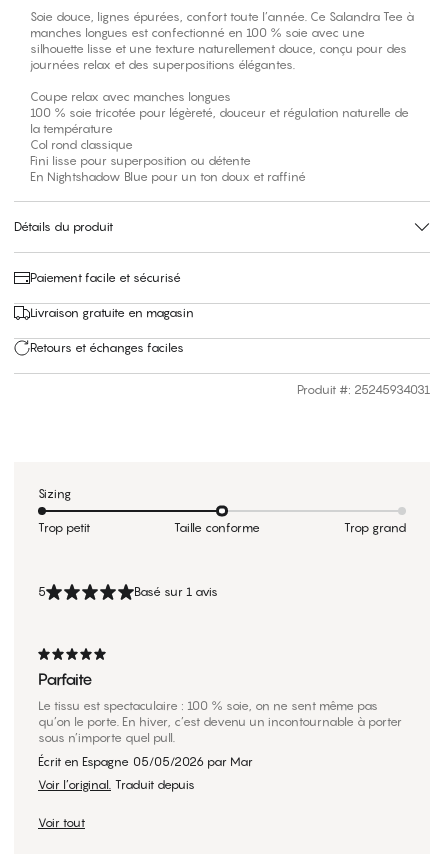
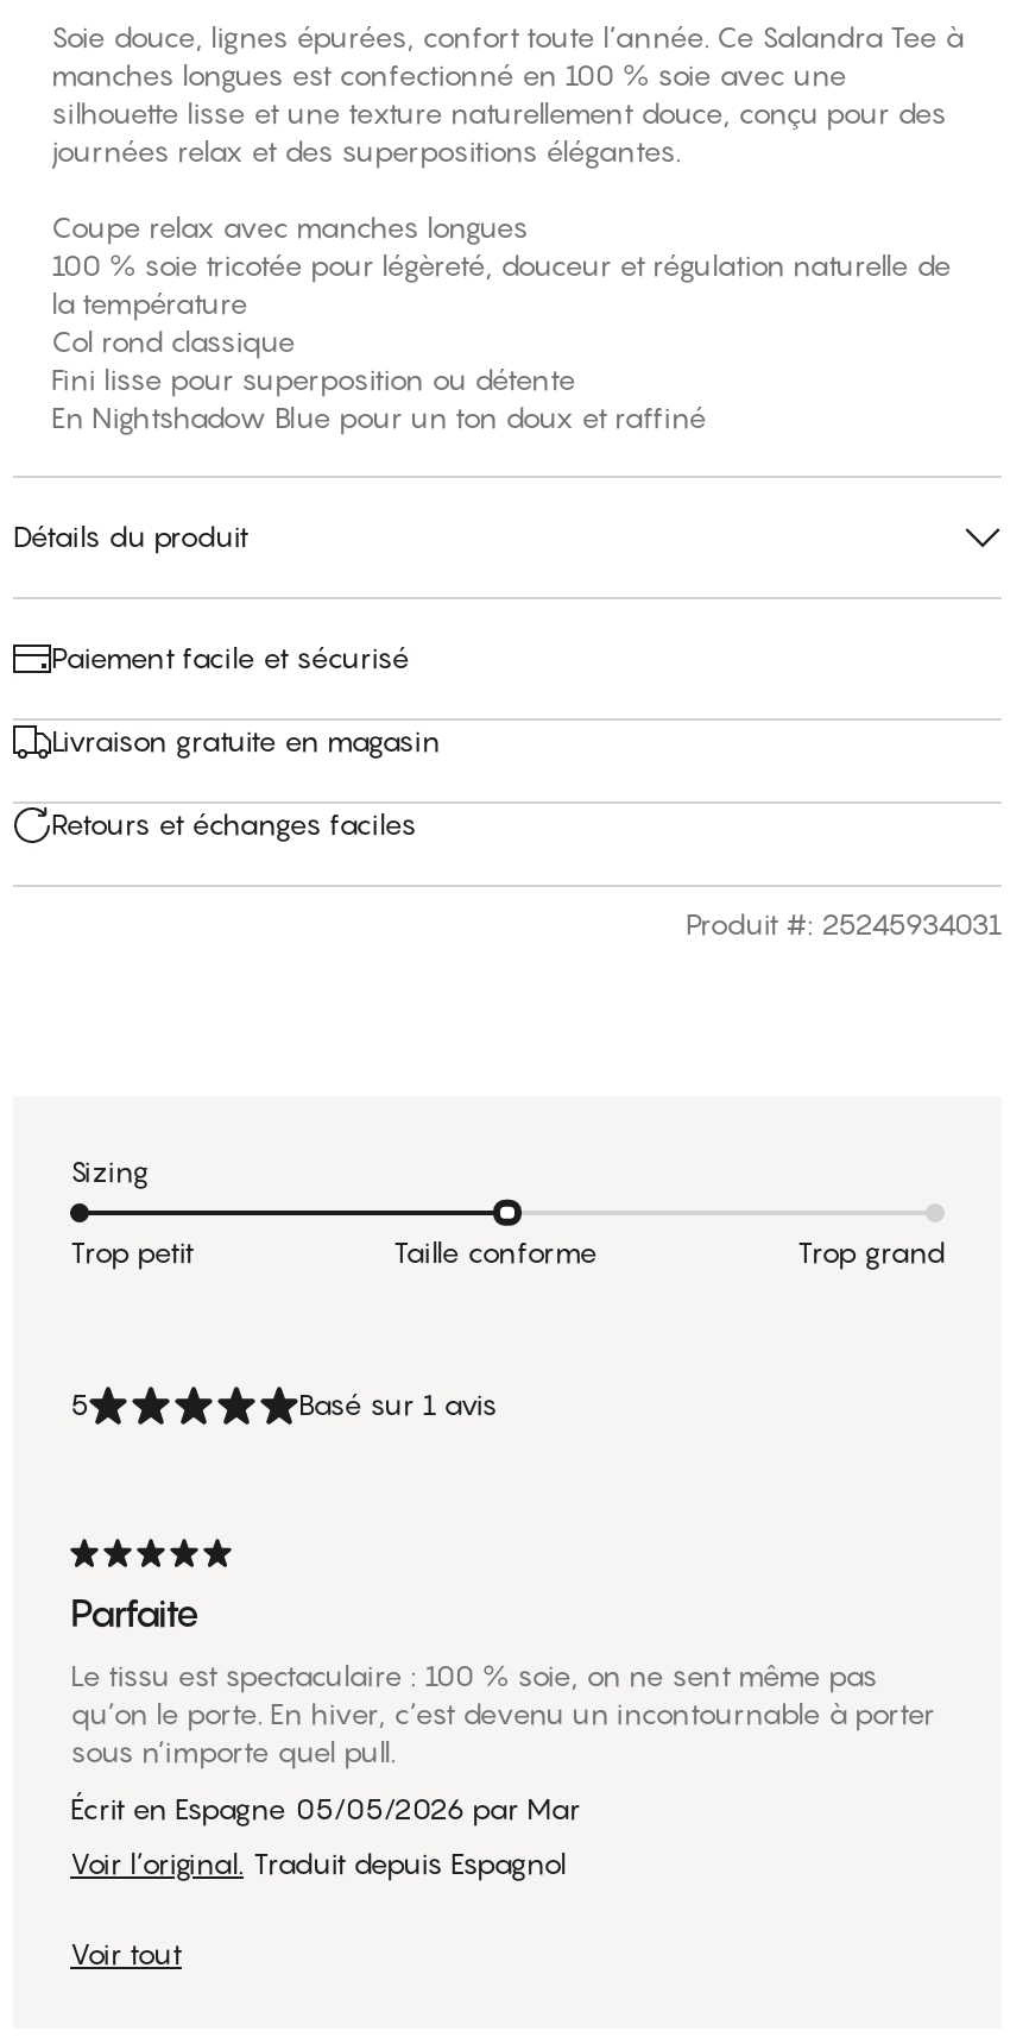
[38,777,195,792] Voir l’original. Traduit depuis -> [70,1846,567,1882] Voir l’original. Traduit depuis Espagnol

